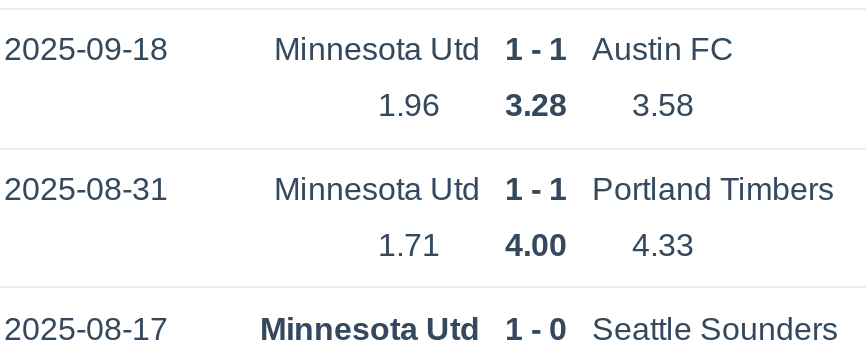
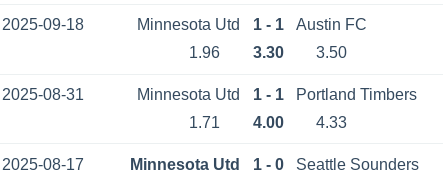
[505,88,567,122] 3.28 -> [252,44,283,61] 3.30
[632,88,694,122] 3.58 -> [316,44,347,61] 3.50

